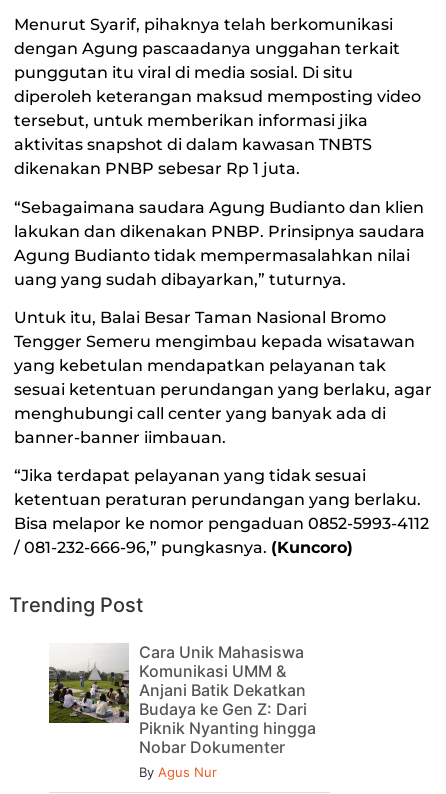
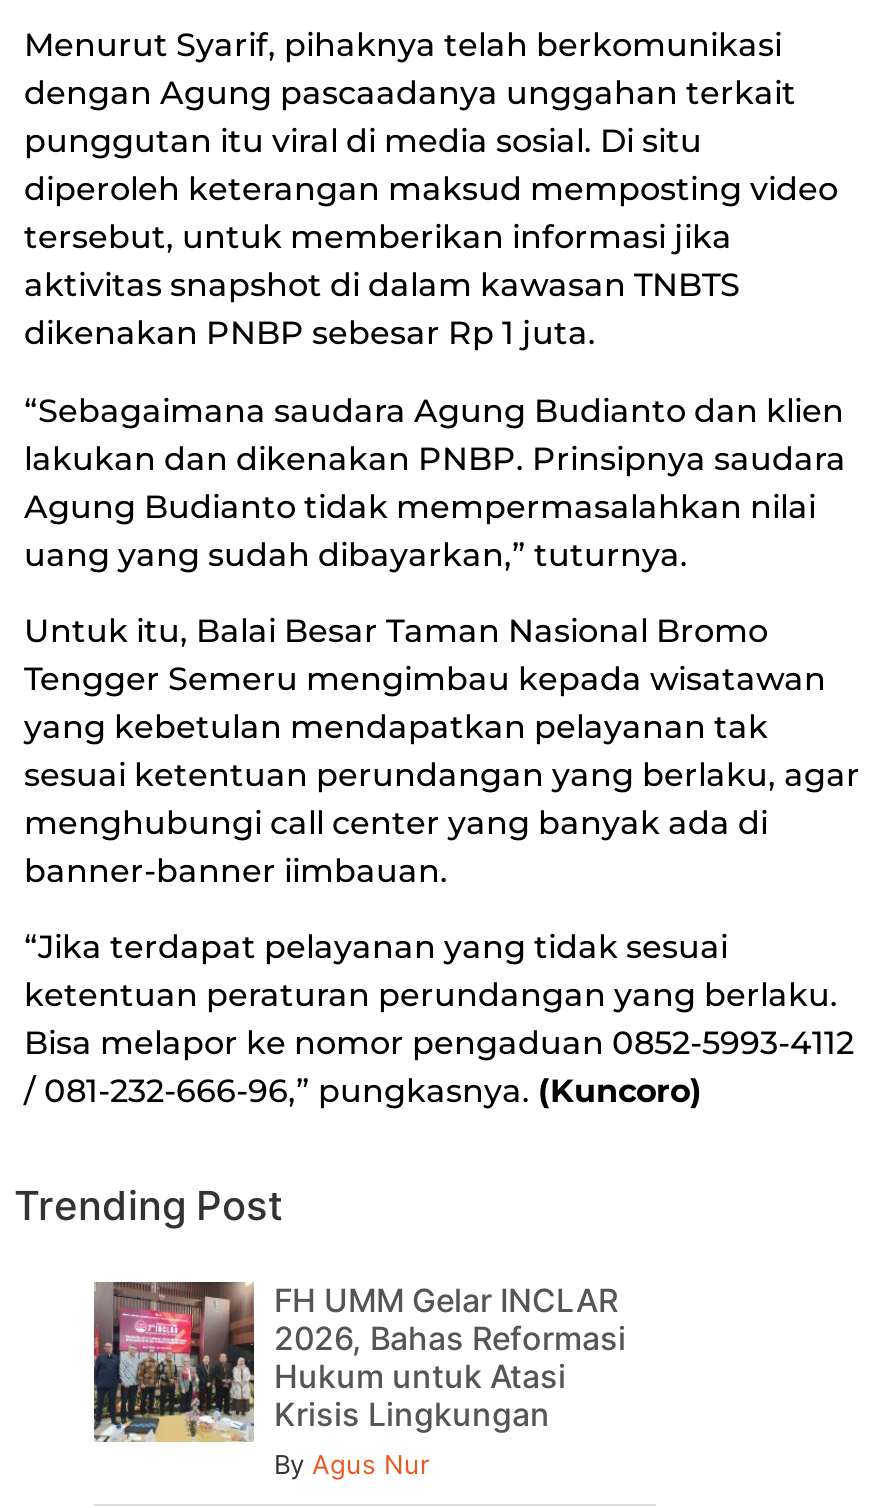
[48,642,316,757] [image] | Cara Unik Mahasiswa | Komunikasi UMM & | Anjani Batik Dekatkan | Budaya ke Gen Z: Dari | Piknik Nyanting hingga | Nobar Dokumenter -> [92,1279,626,1444] [image] | FH UMM Gelar INCLAR | 2026, Bahas Reformasi | Hukum untuk Atasi | Krisis Lingkungan

